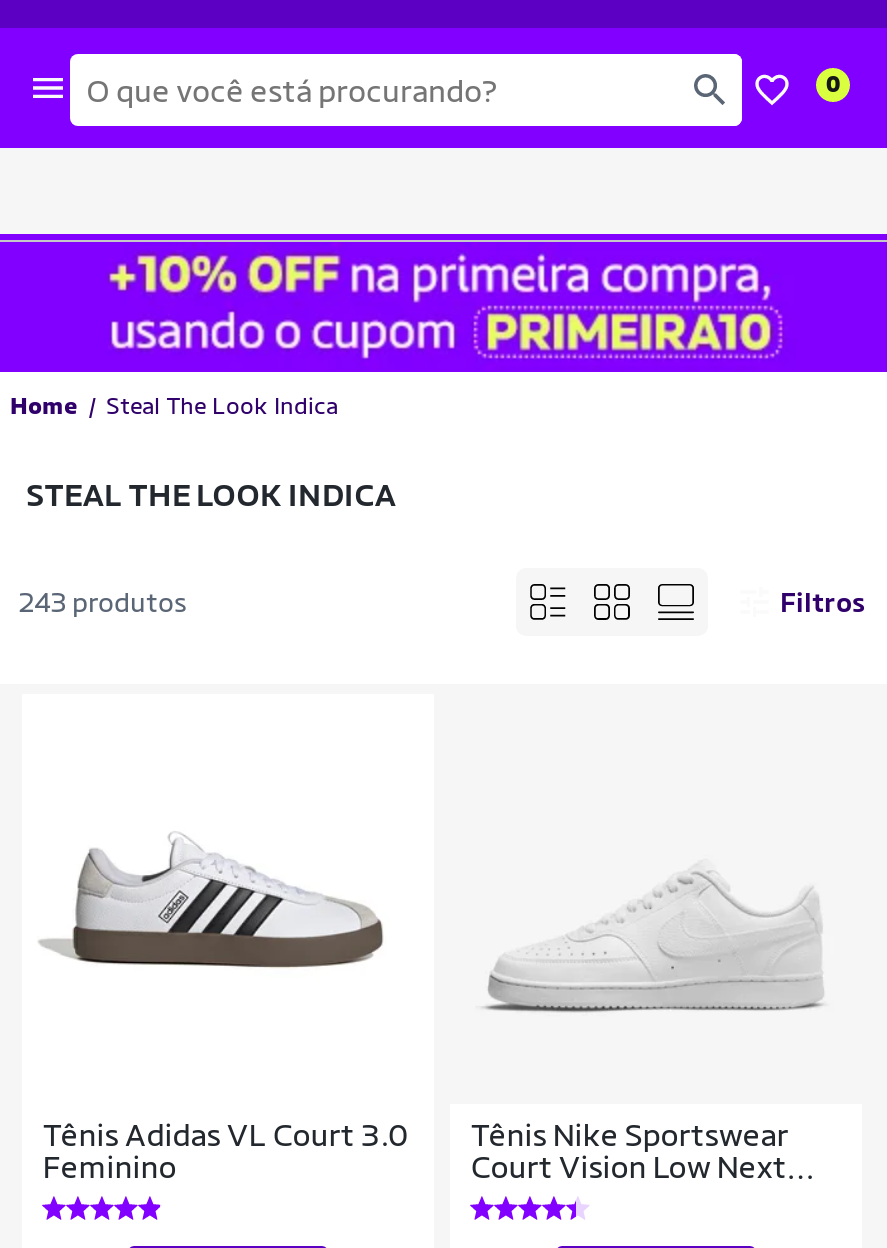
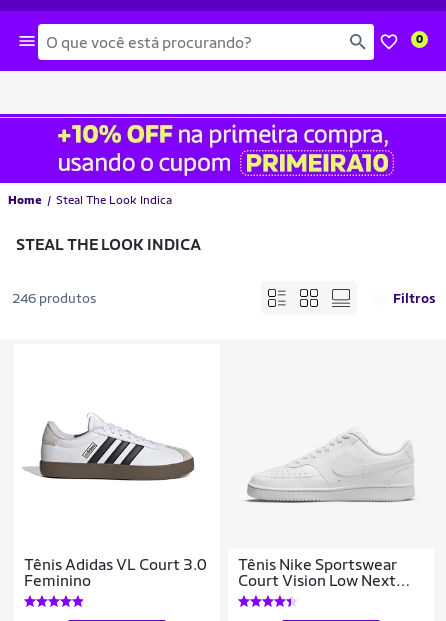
[18,586,188,618] 243 produtos -> [12,290,97,306] 246 produtos

